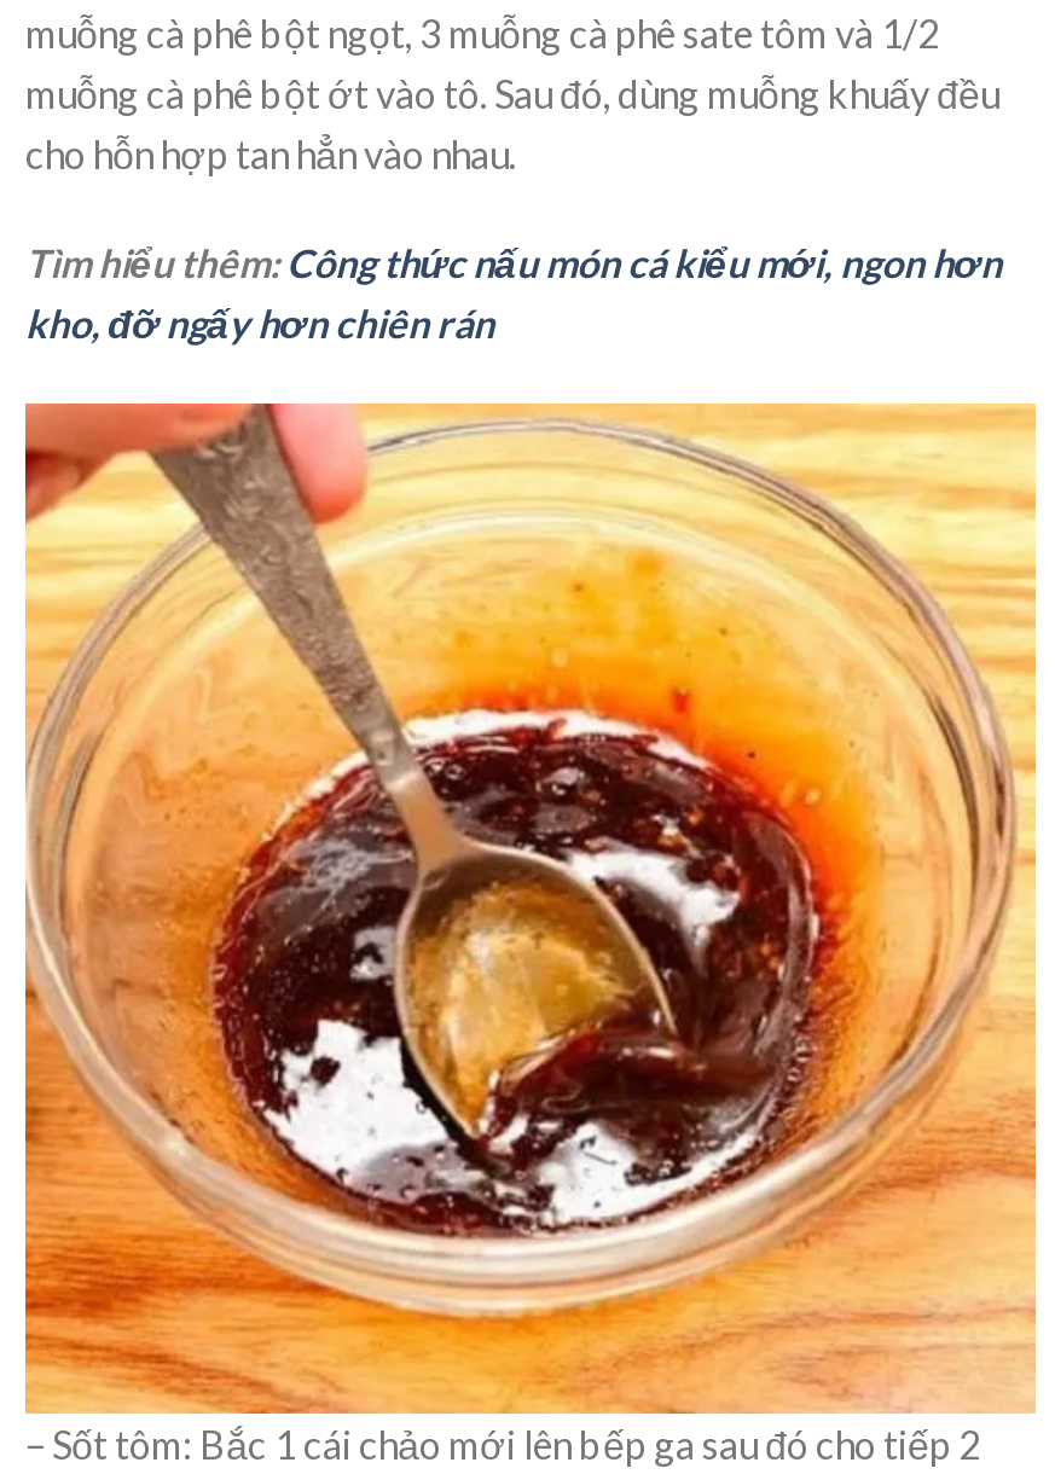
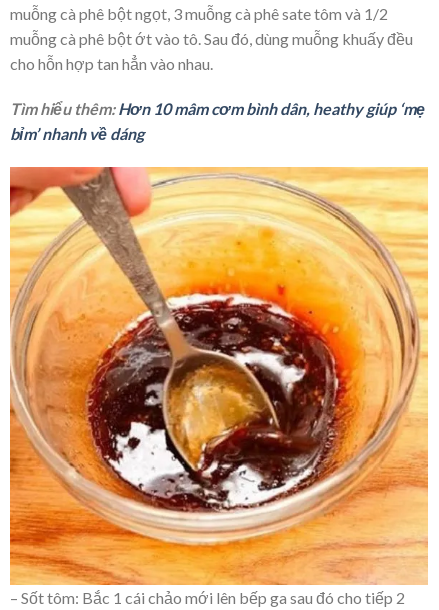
[25,240,1002,346] Tìm hiểu thêm: Công thức nấu món cá kiểu mới, ngon hơn | kho, đỡ ngấy hơn chiên rán -> [10,99,425,143] Tìm hiểu thêm: Hơn 10 mâm cơm bình dân, heathy giúp ‘mẹ | bỉm’ nhanh về dáng

